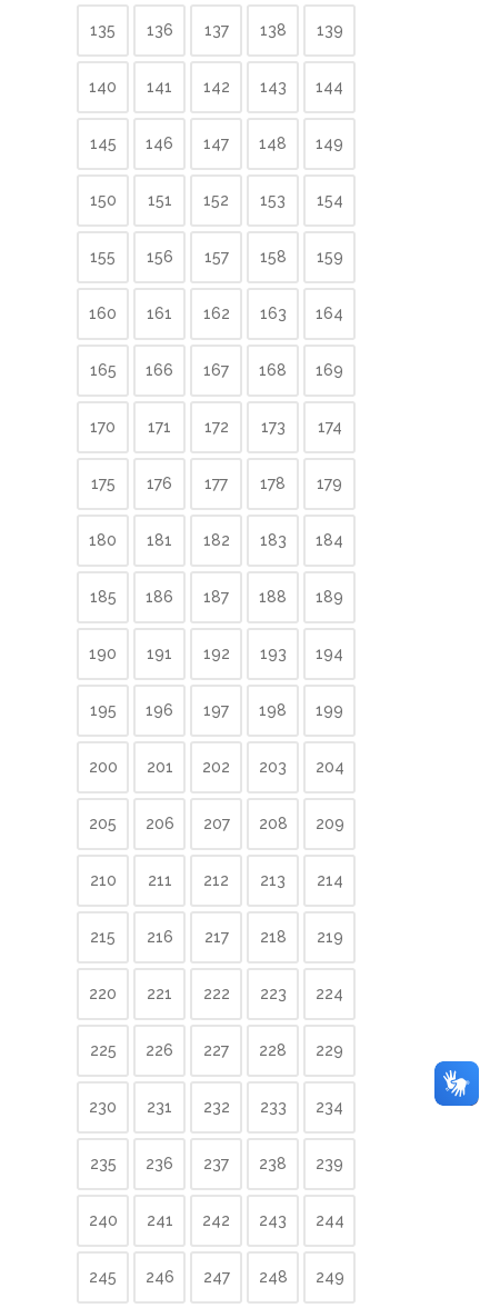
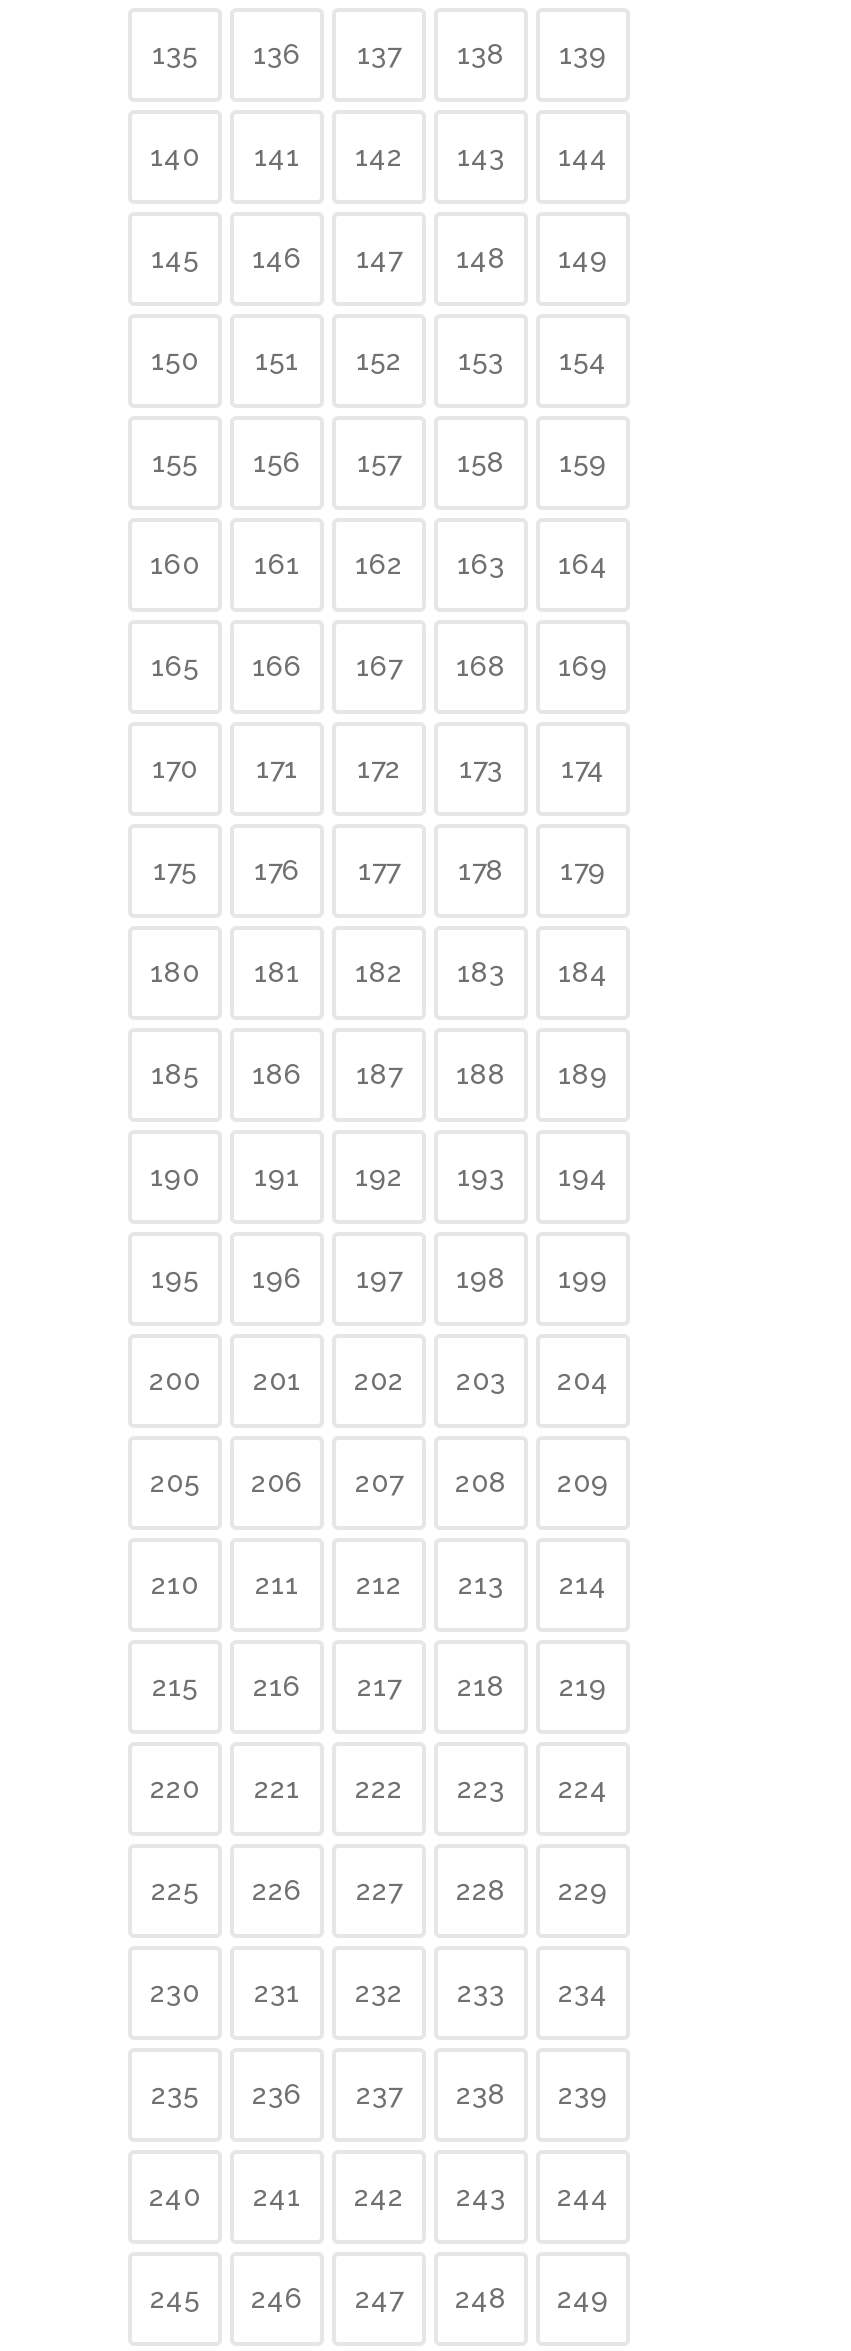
[432,1059,481,1108] [image] -> none

